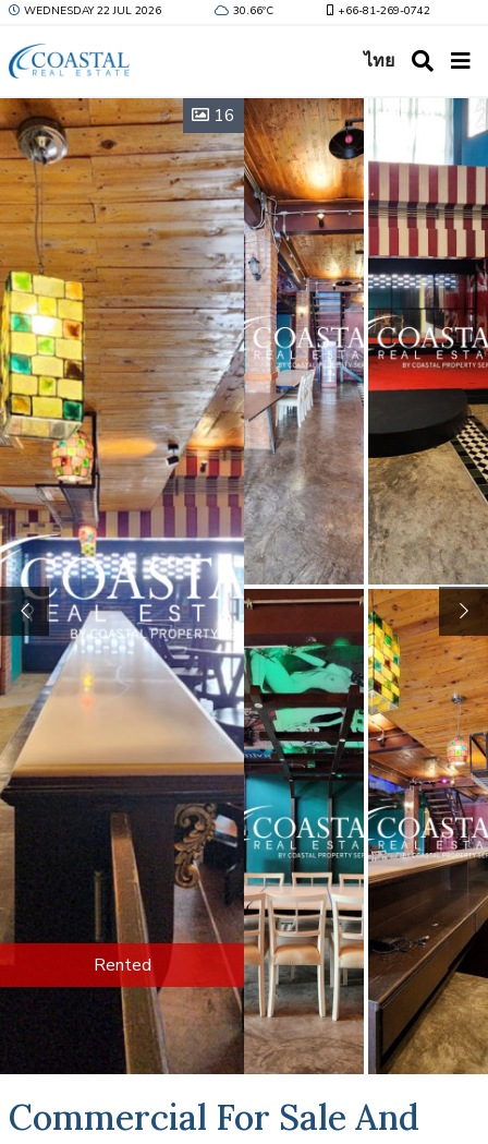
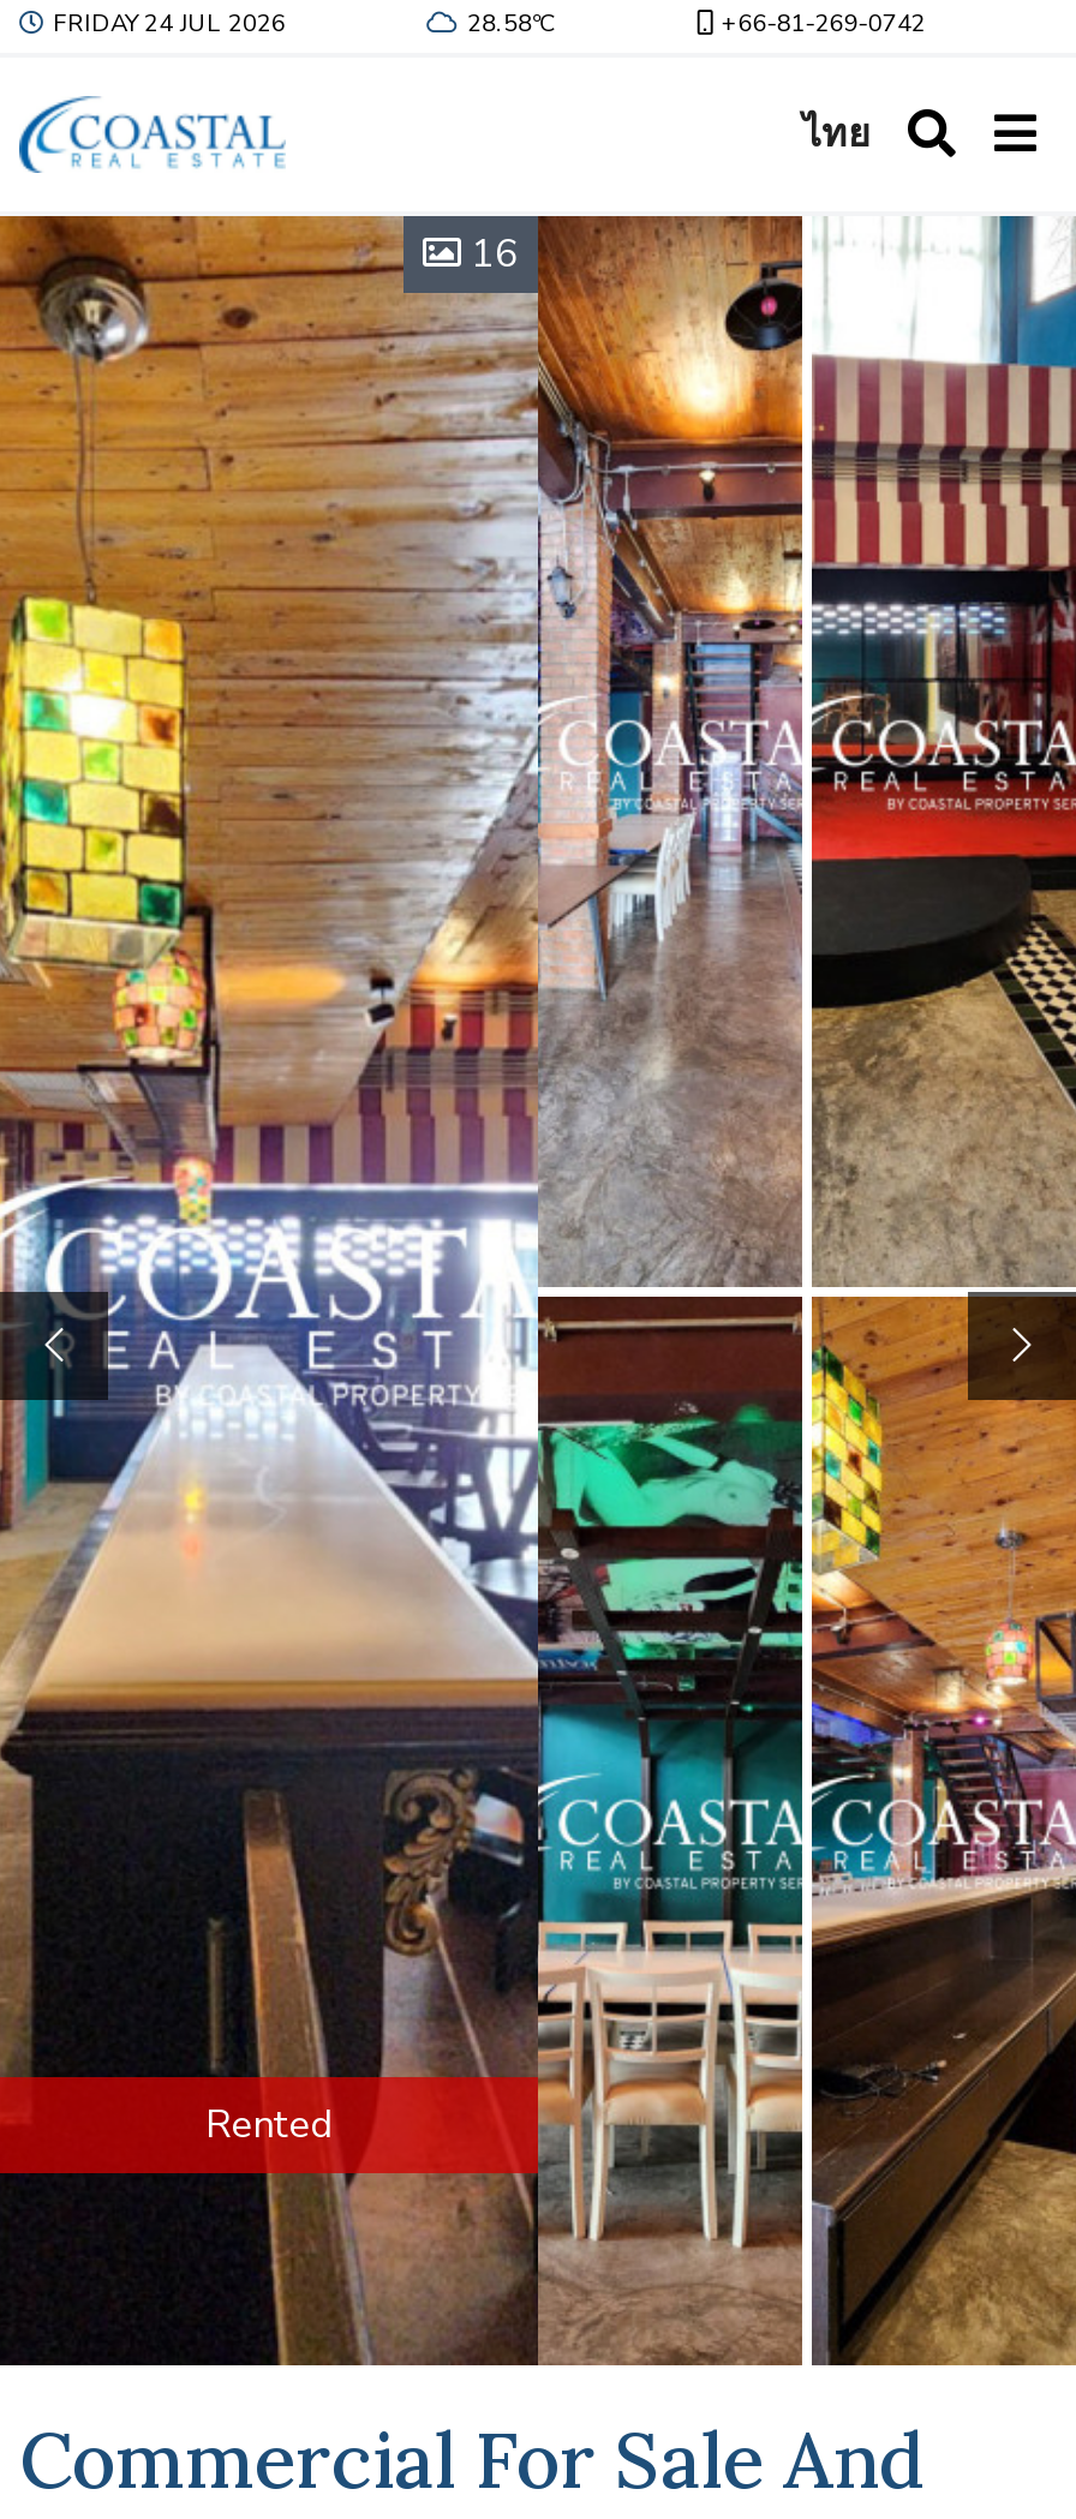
[24,3,273,19] WEDNESDAY 22 JUL 2026 | 30.66ºC -> [53,7,556,41] FRIDAY 24 JUL 2026 | 28.58ºC

